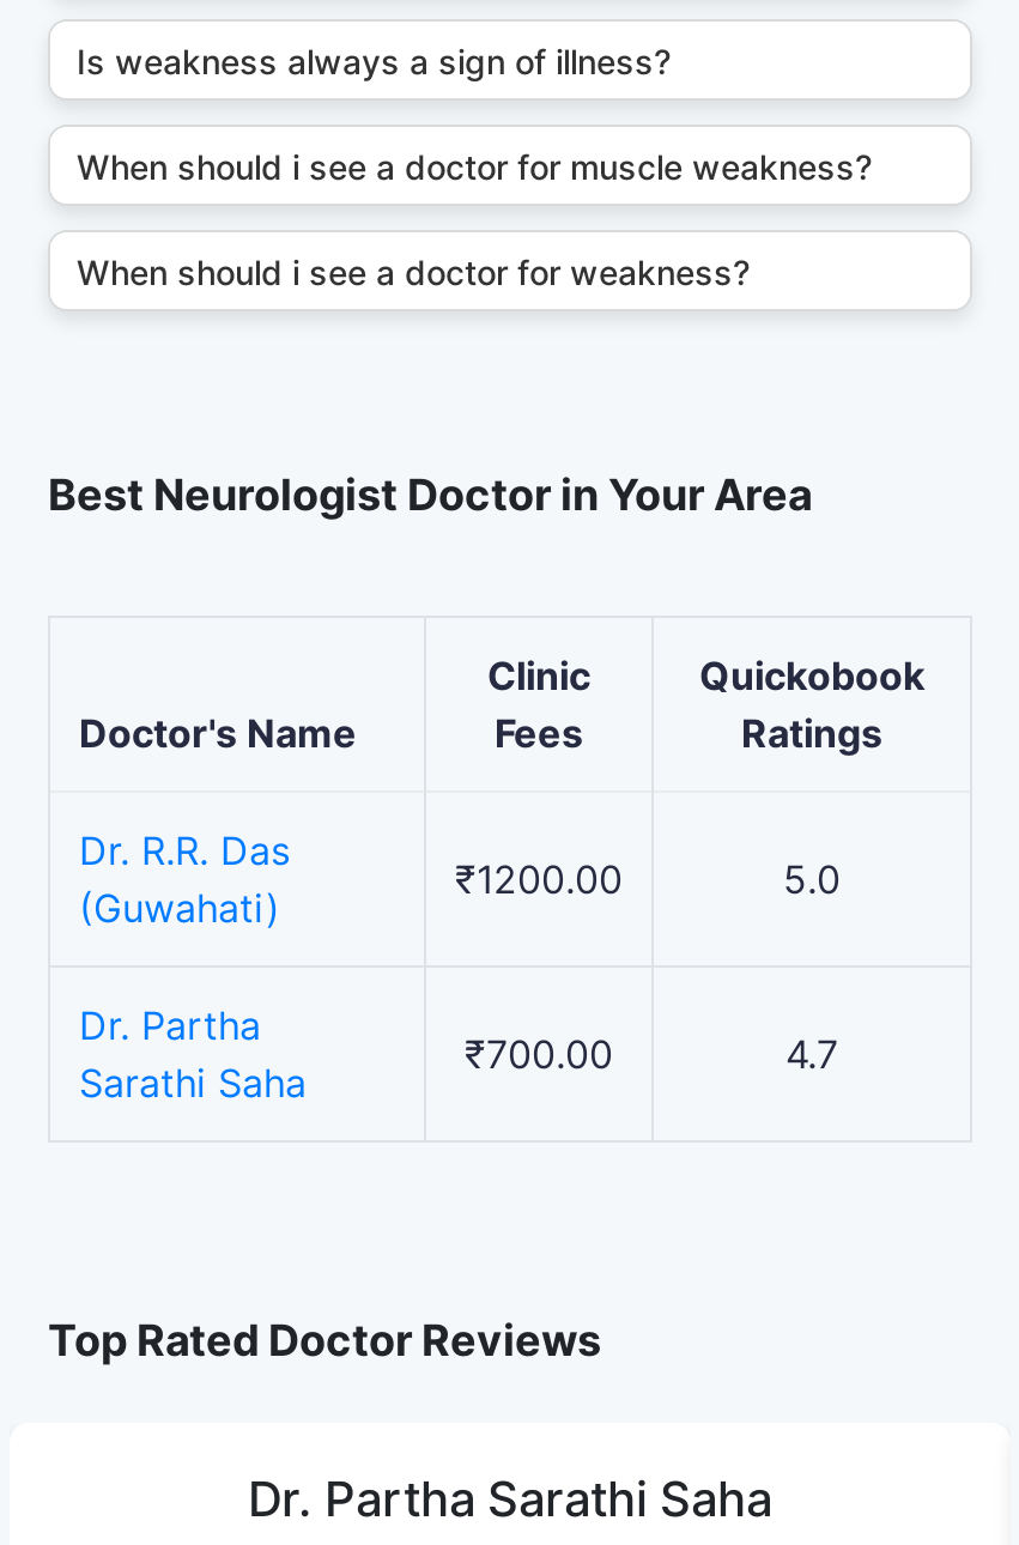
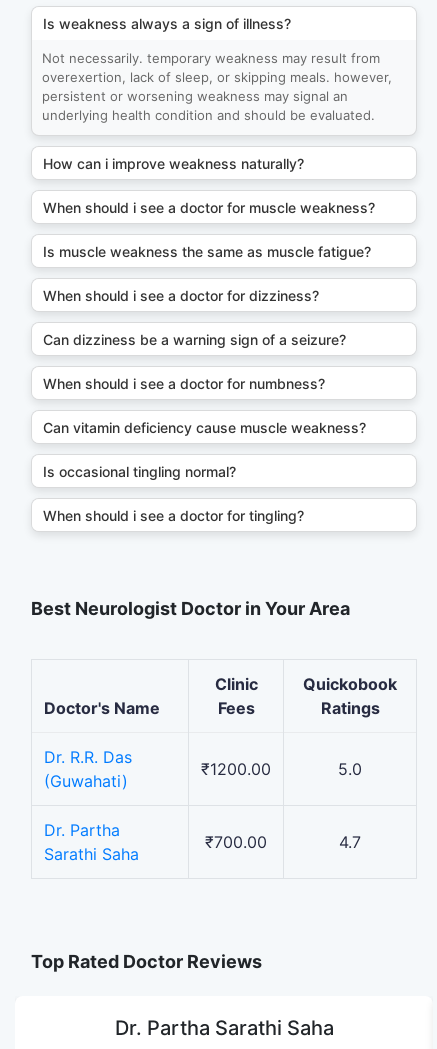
none -> [42,50,392,172] Not necessarily. temporary weakness may result from | overexertion, lack of sleep, or skipping meals. however, | persistent or worsening weakness may signal an | underlying health condition and should be evaluated. | How can i improve weakness naturally?
[77,251,750,291] When should i see a doctor for weakness? -> [43,243,371,524] Is muscle weakness the same as muscle fatigue? | When should i see a doctor for dizziness? | Can dizziness be a warning sign of a seizure? | When should i see a doctor for numbness? | Can vitamin deficiency cause muscle weakness? | Is occasional tingling normal? | When should i see a doctor for tingling?

